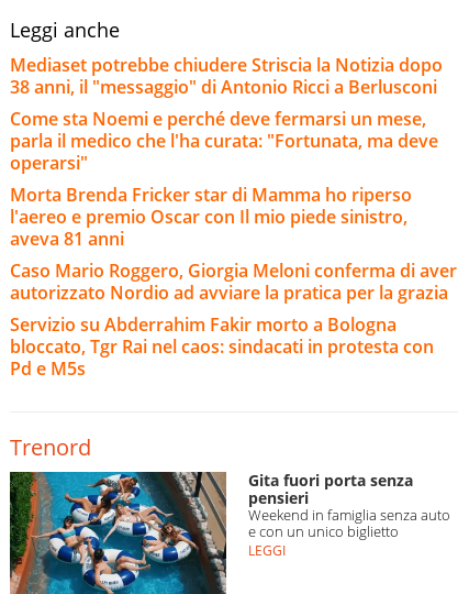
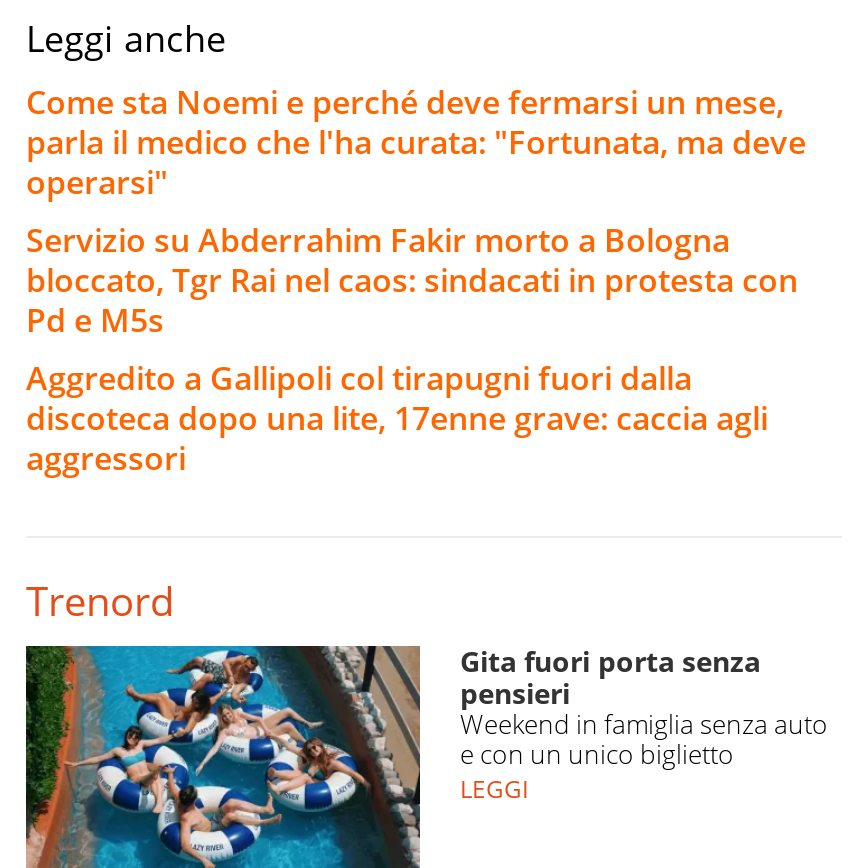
[10,53,443,99] Mediaset potrebbe chiudere Striscia la Notizia dopo | 38 anni, il "messaggio" di Antonio Ricci a Berlusconi -> none
[10,183,457,305] Morta Brenda Fricker star di Mamma ho riperso | l'aereo e premio Oscar con Il mio piede sinistro, | aveva 81 anni | Caso Mario Roggero, Giorgia Meloni conferma di aver | autorizzato Nordio ad avviare la pratica per la grazia -> none
moved [10,313,434,381] -> [26,218,798,342]: Servizio su Abderrahim Fakir morto a Bologna | bloccato, Tgr Rai nel caos: sindacati in protesta con | Pd e M5s
none -> [26,356,768,480] Aggredito a Gallipoli col tirapugni fuori dalla | discoteca dopo una lite, 17enne grave: caccia agli | aggressori

